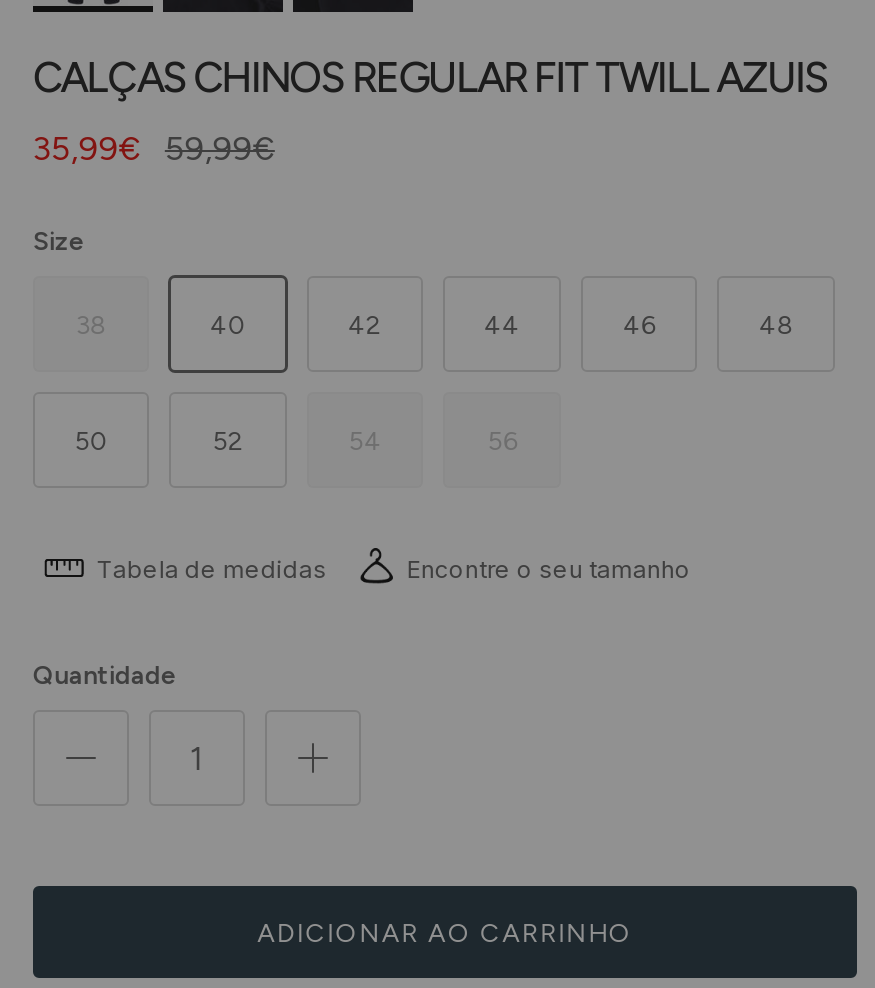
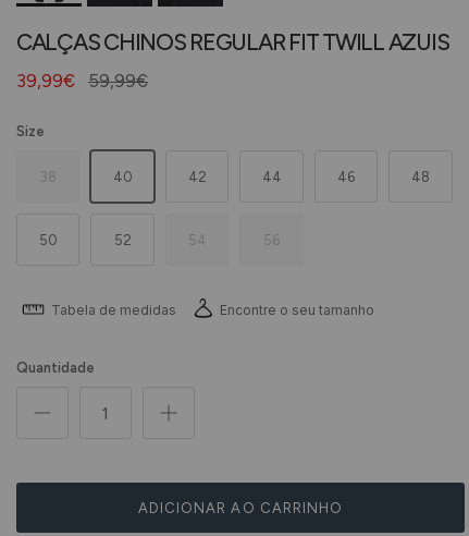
[33,129,275,169] 35,99€ 59,99€ -> [16,70,148,92] 39,99€ 59,99€

